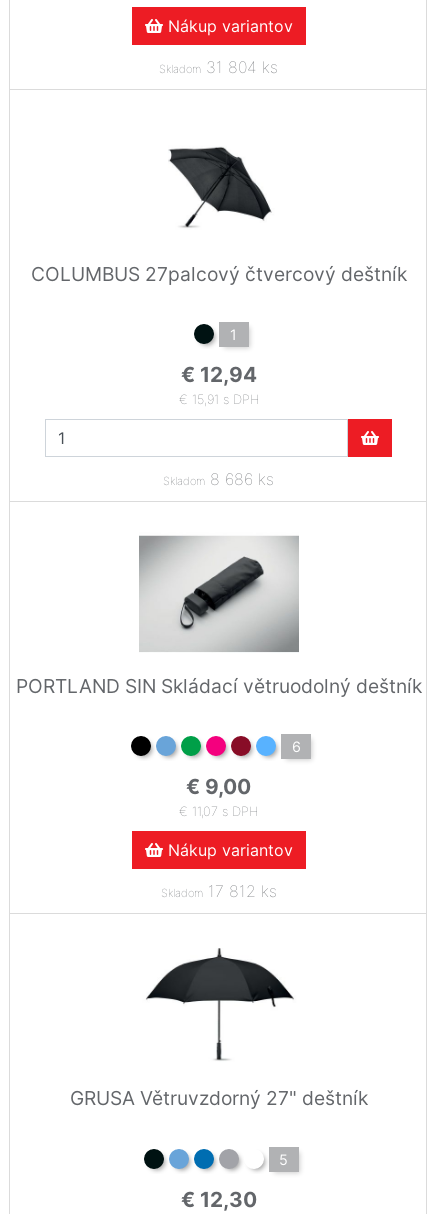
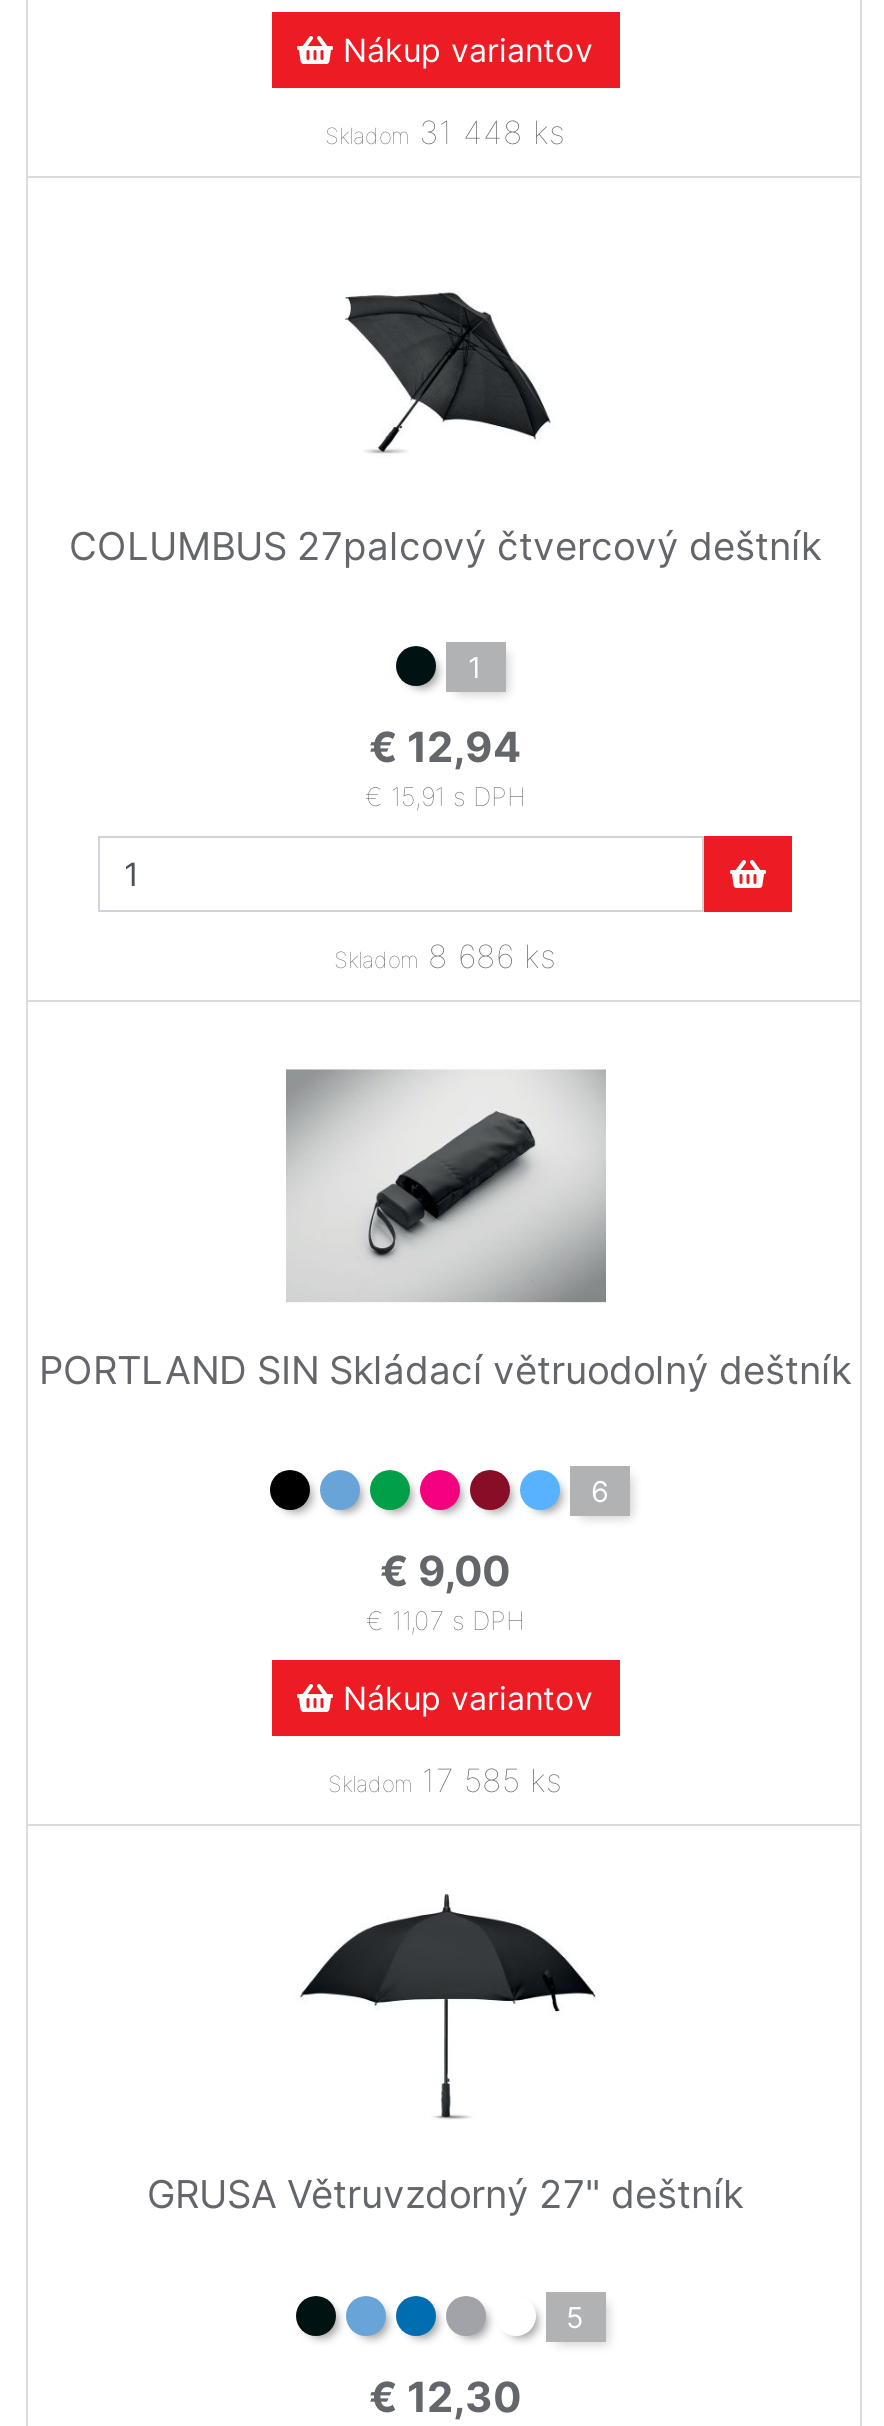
[159,57,278,77] Skladom 31 804 ks -> [325,112,565,152] Skladom 31 448 ks
[160,881,276,901] Skladom 17 812 ks -> [328,1761,562,1801] Skladom 17 585 ks

